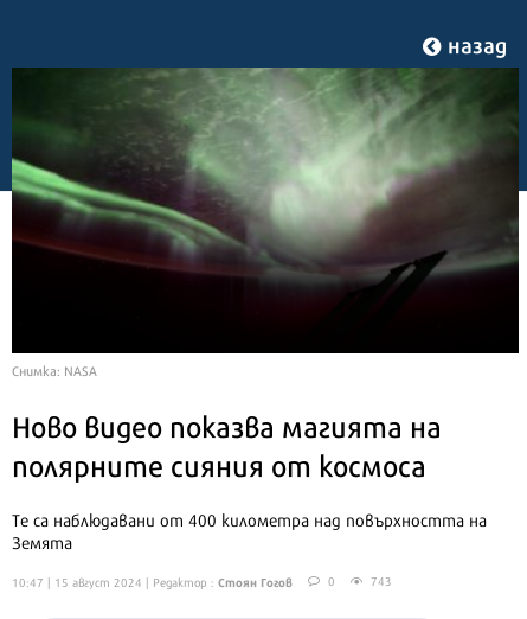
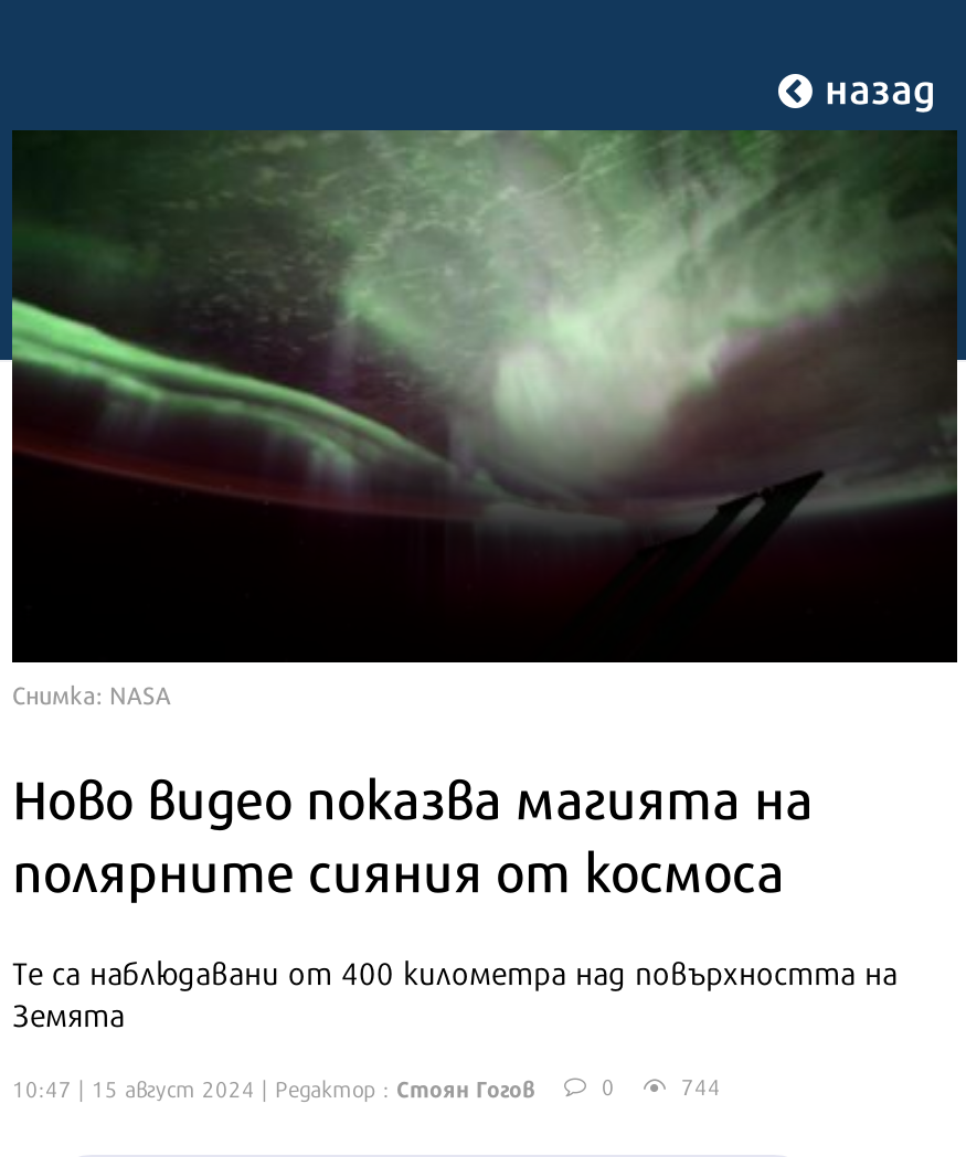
[371,572,392,589] 743 -> [681,1069,721,1102] 744

